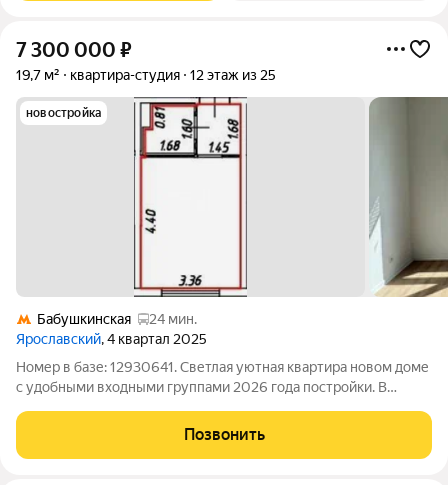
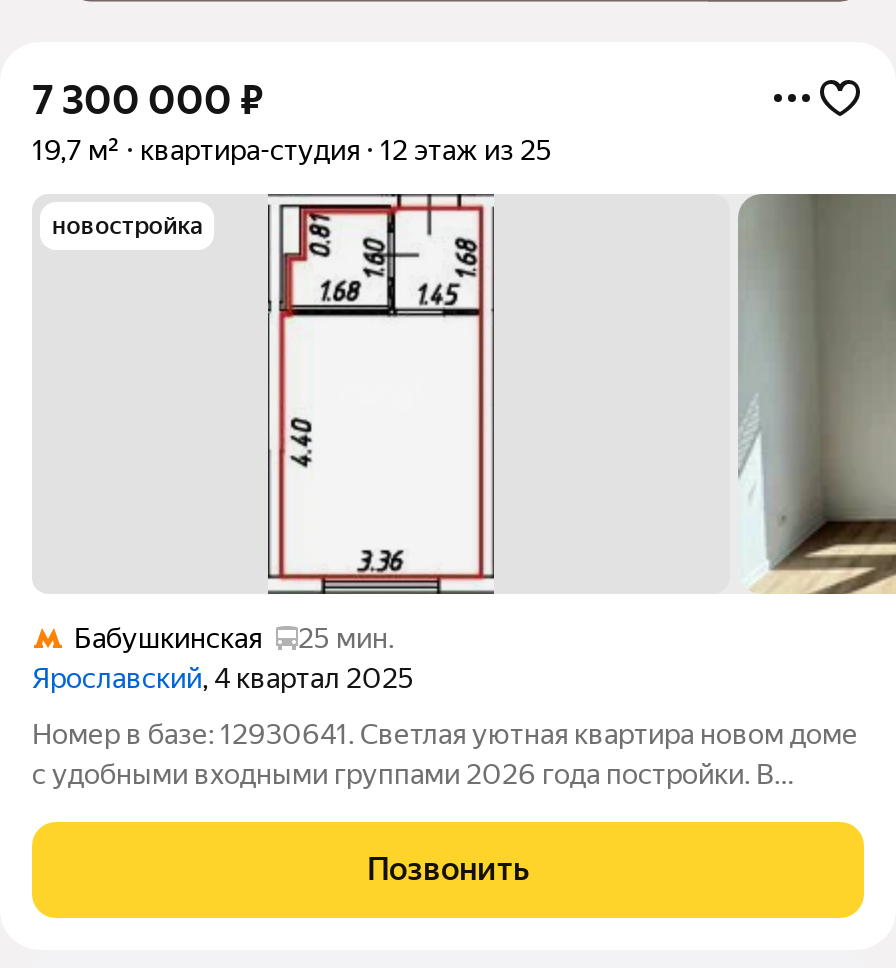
[37,311,197,327] Бабушкинская 24 мин. -> [74,622,394,654] Бабушкинская 25 мин.

